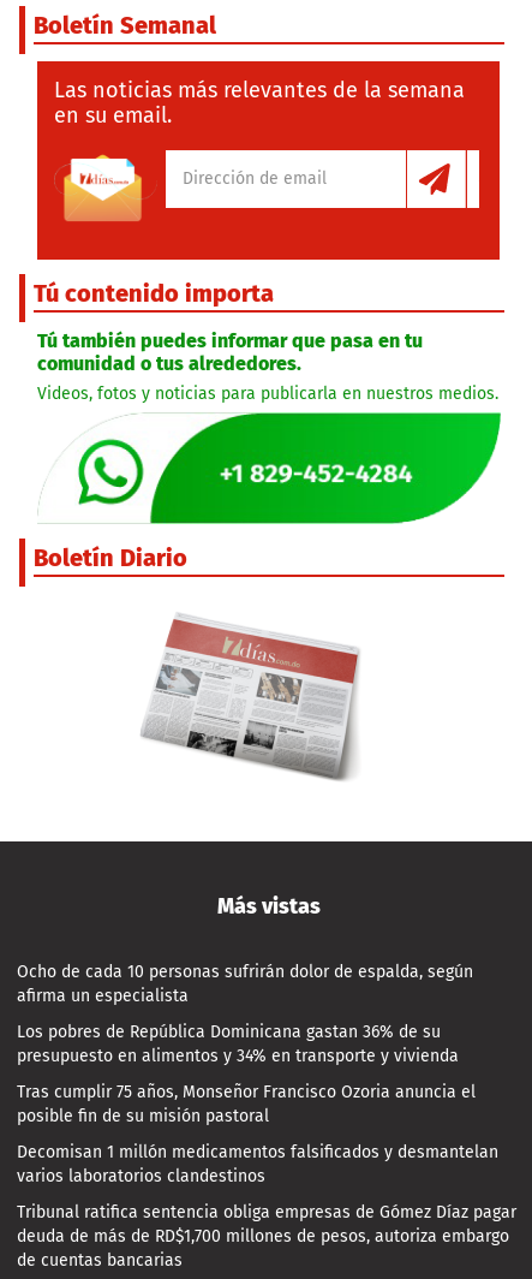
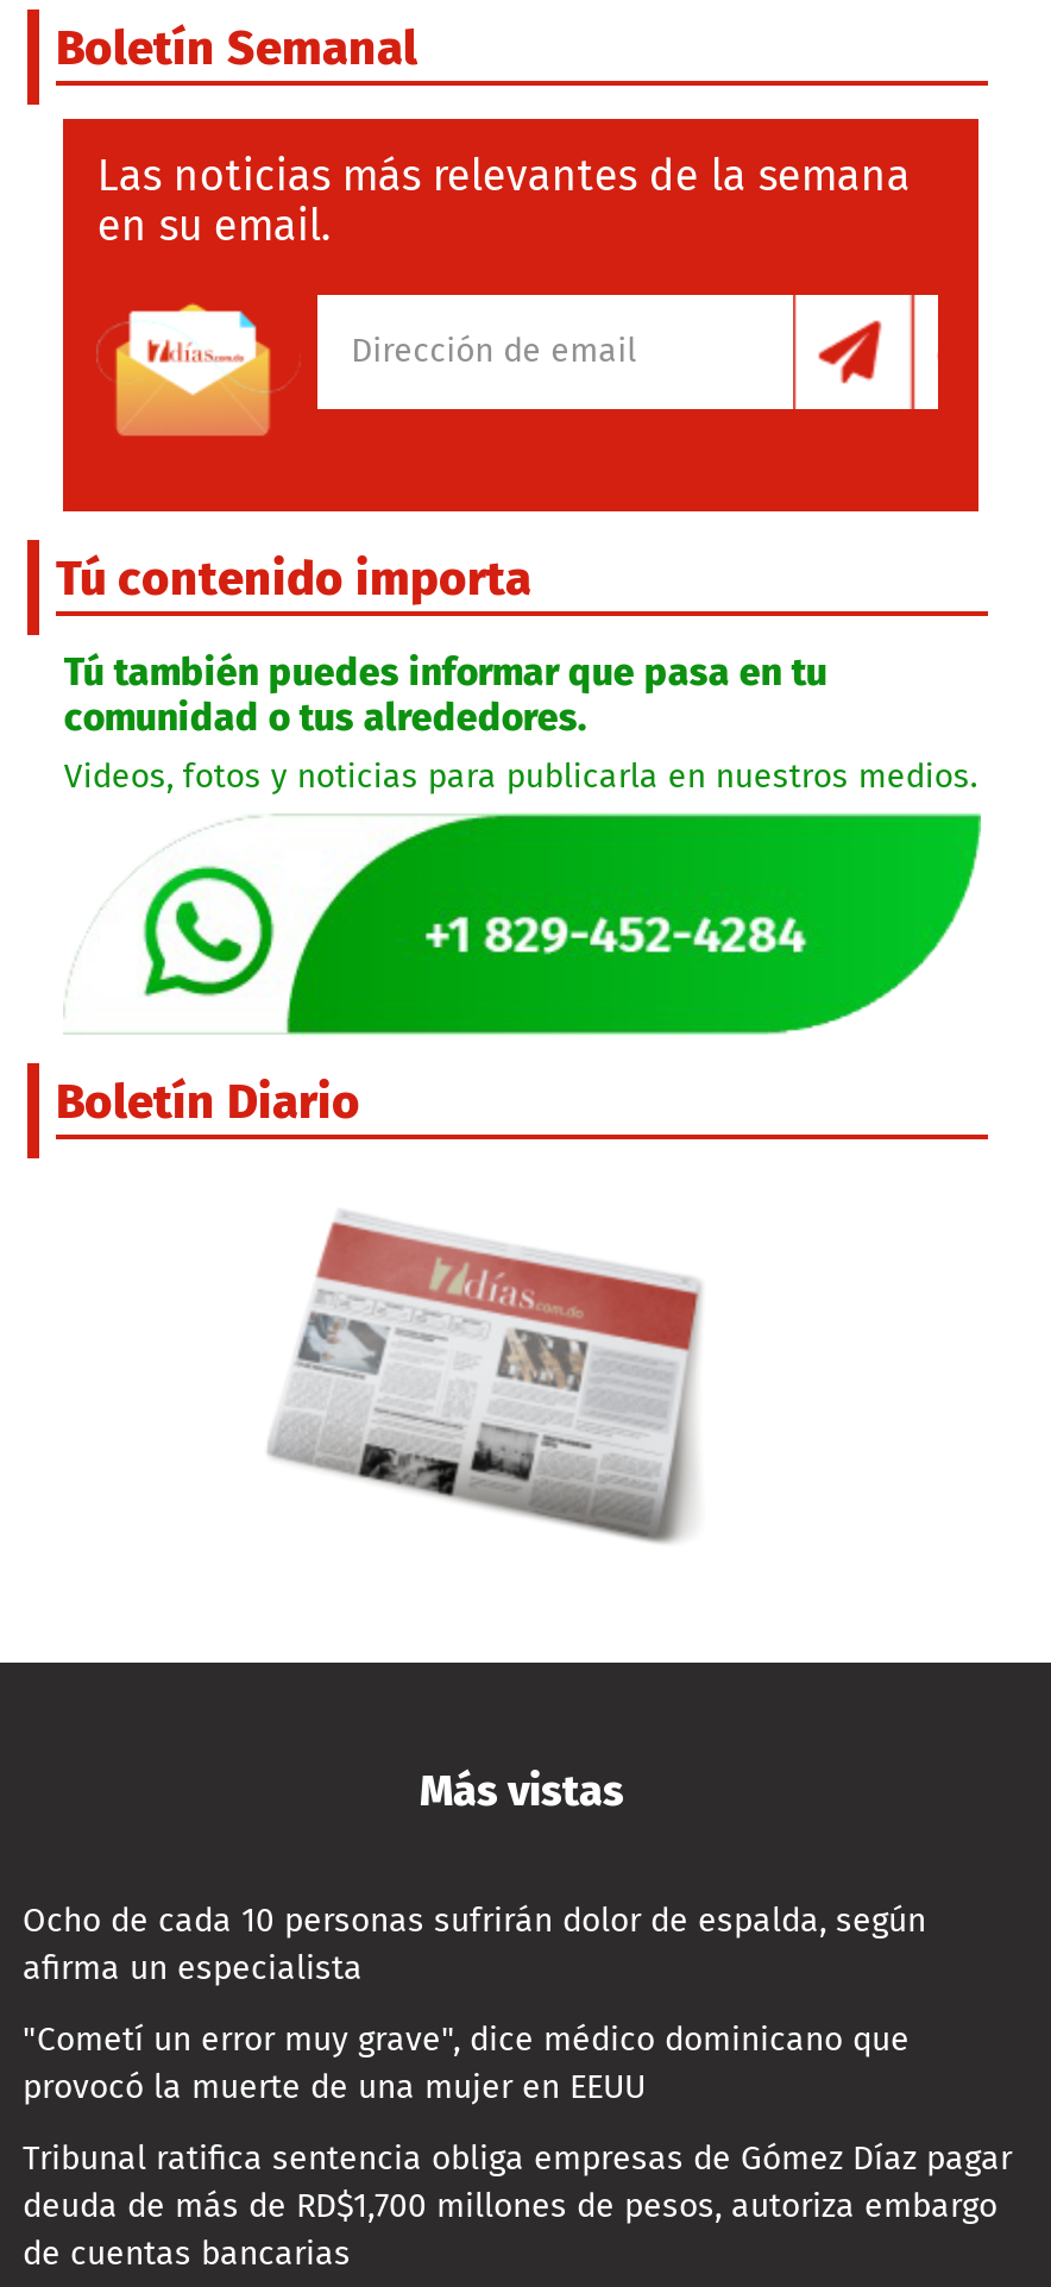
[17,1022,498,1187] Los pobres de República Dominicana gastan 36% de su | presupuesto en alimentos y 34% en transporte y vivienda | Tras cumplir 75 años, Monseñor Francisco Ozoria anuncia el | posible fin de su misión pastoral | Decomisan 1 millón medicamentos falsificados y desmantelan | varios laboratorios clandestinos -> [23,2020,910,2108] "Cometí un error muy grave", dice médico dominicano que | provocó la muerte de una mujer en EEUU

